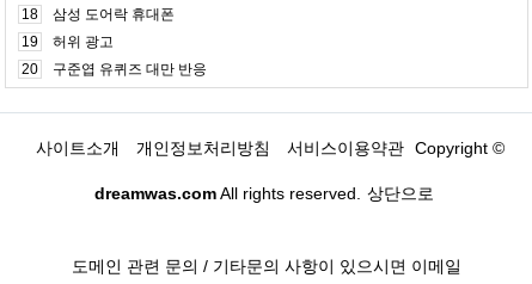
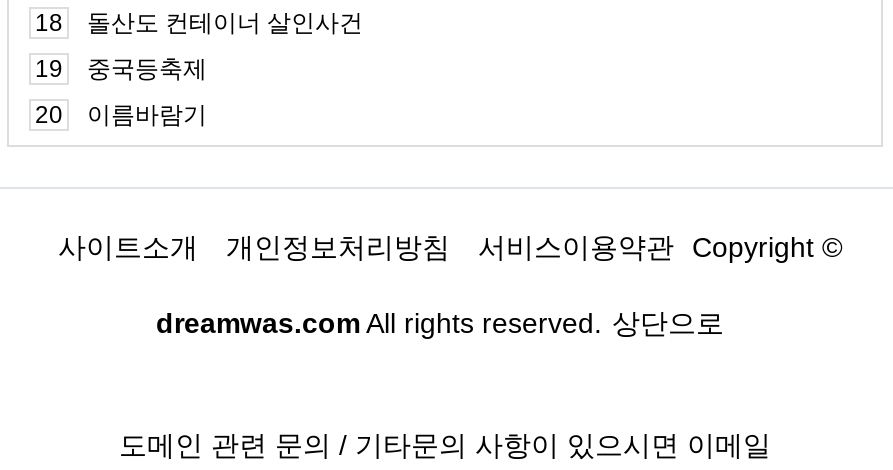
[53,6,175,23] 삼성 도어락 휴대폰 -> [87,9,363,37] 돌산도 컨테이너 살인사건
[53,33,114,50] 허위 광고 -> [87,55,207,83] 중국등축제
[53,61,207,78] 구준엽 유퀴즈 대만 반응 -> [87,101,207,129] 이름바람기

